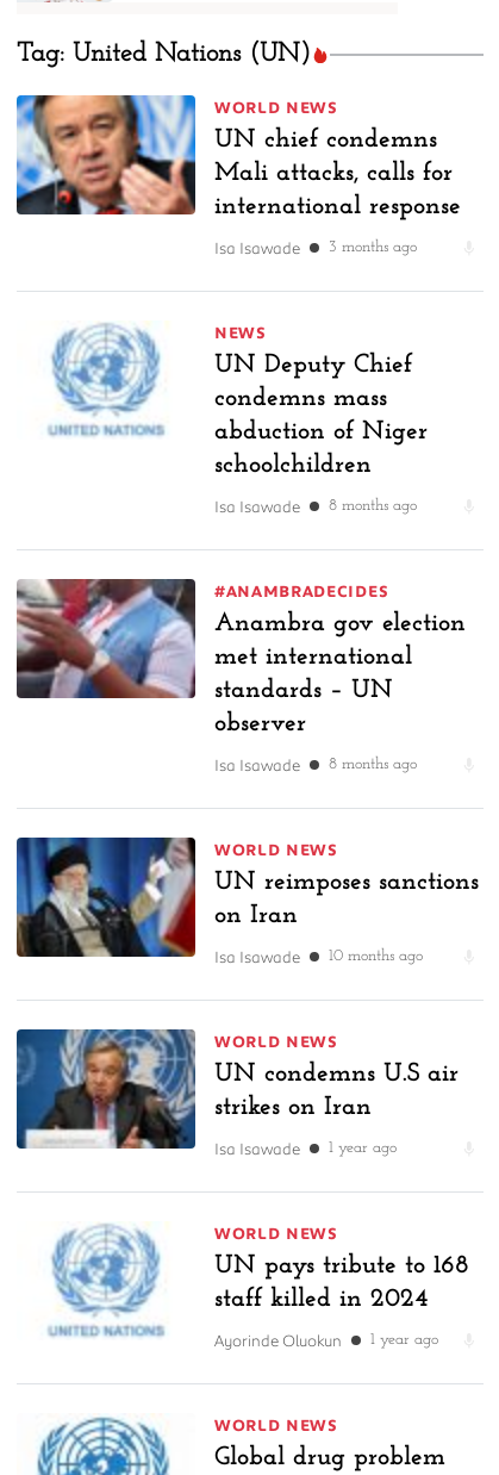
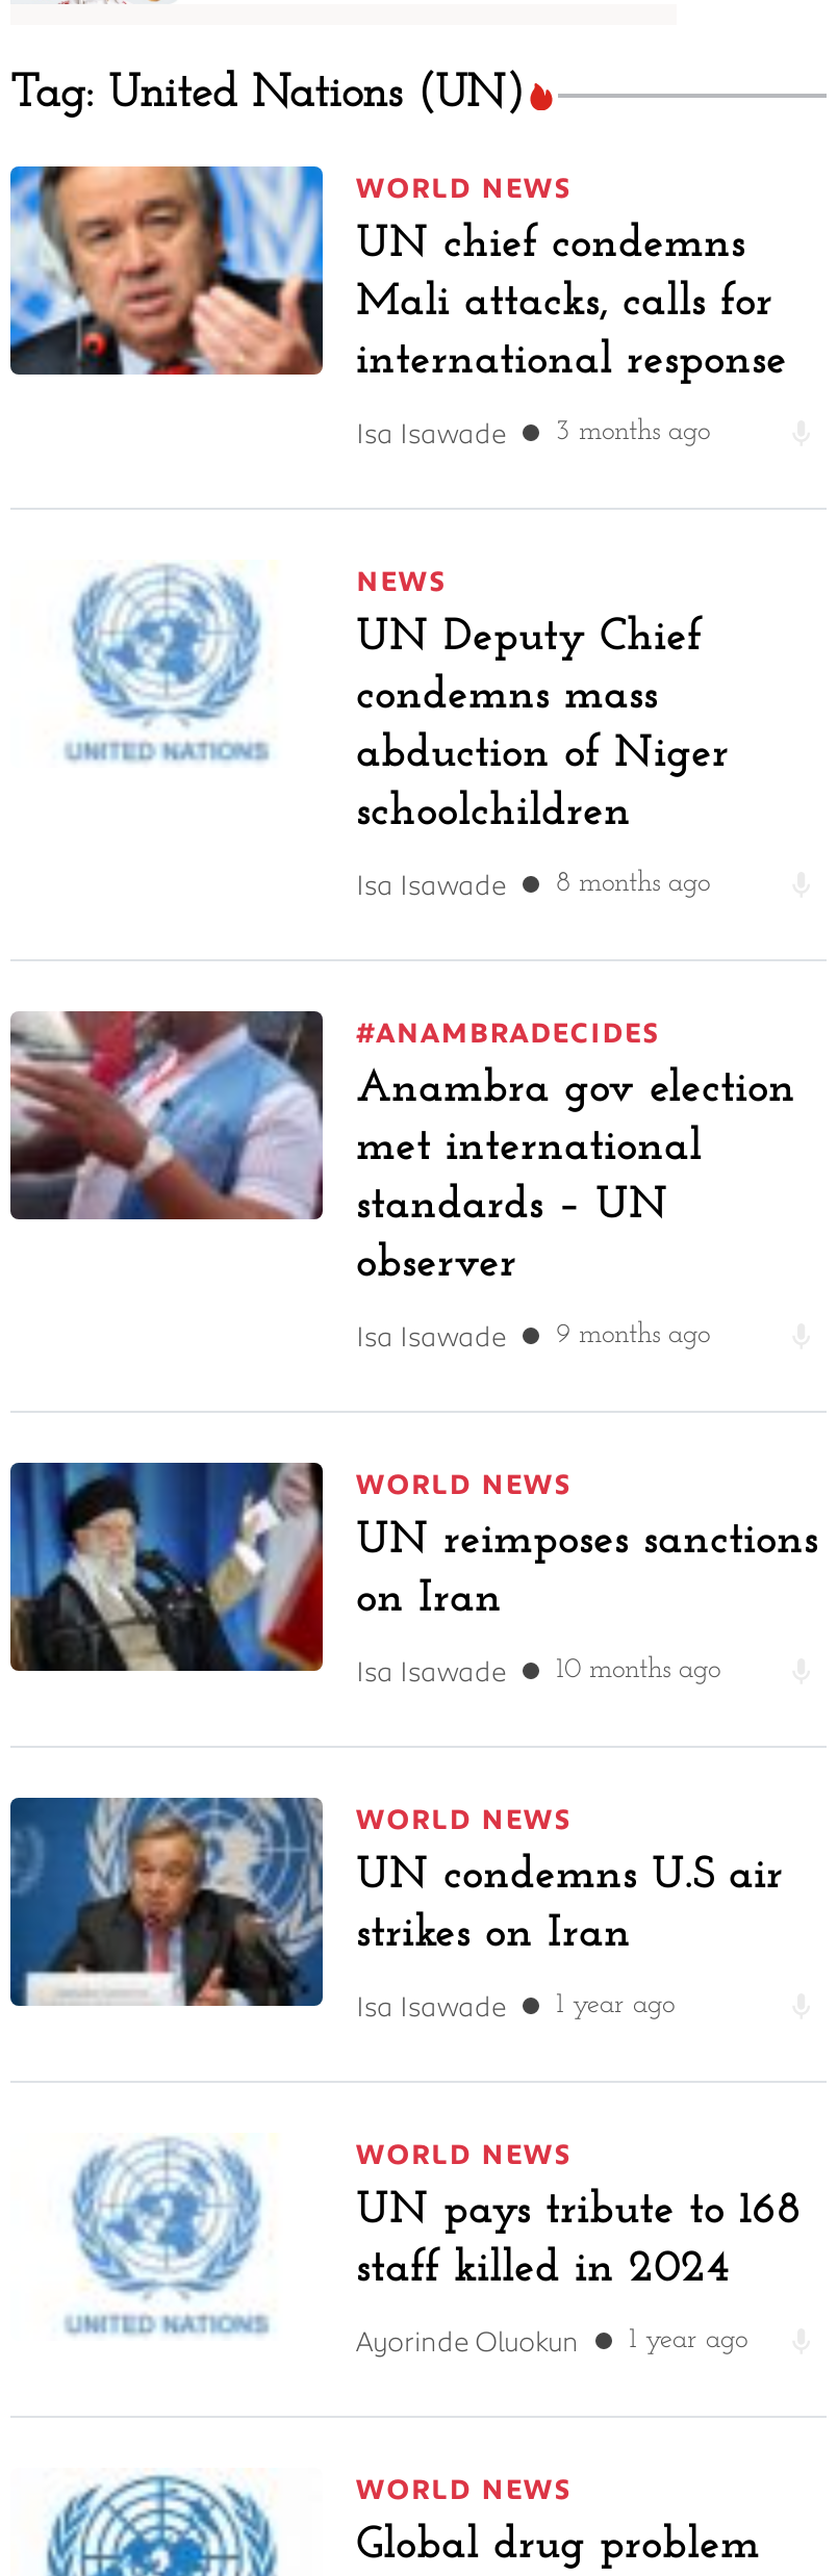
[214,754,417,775] Isa Isawade 8 months ago -> [356,1318,710,1353] Isa Isawade 9 months ago

